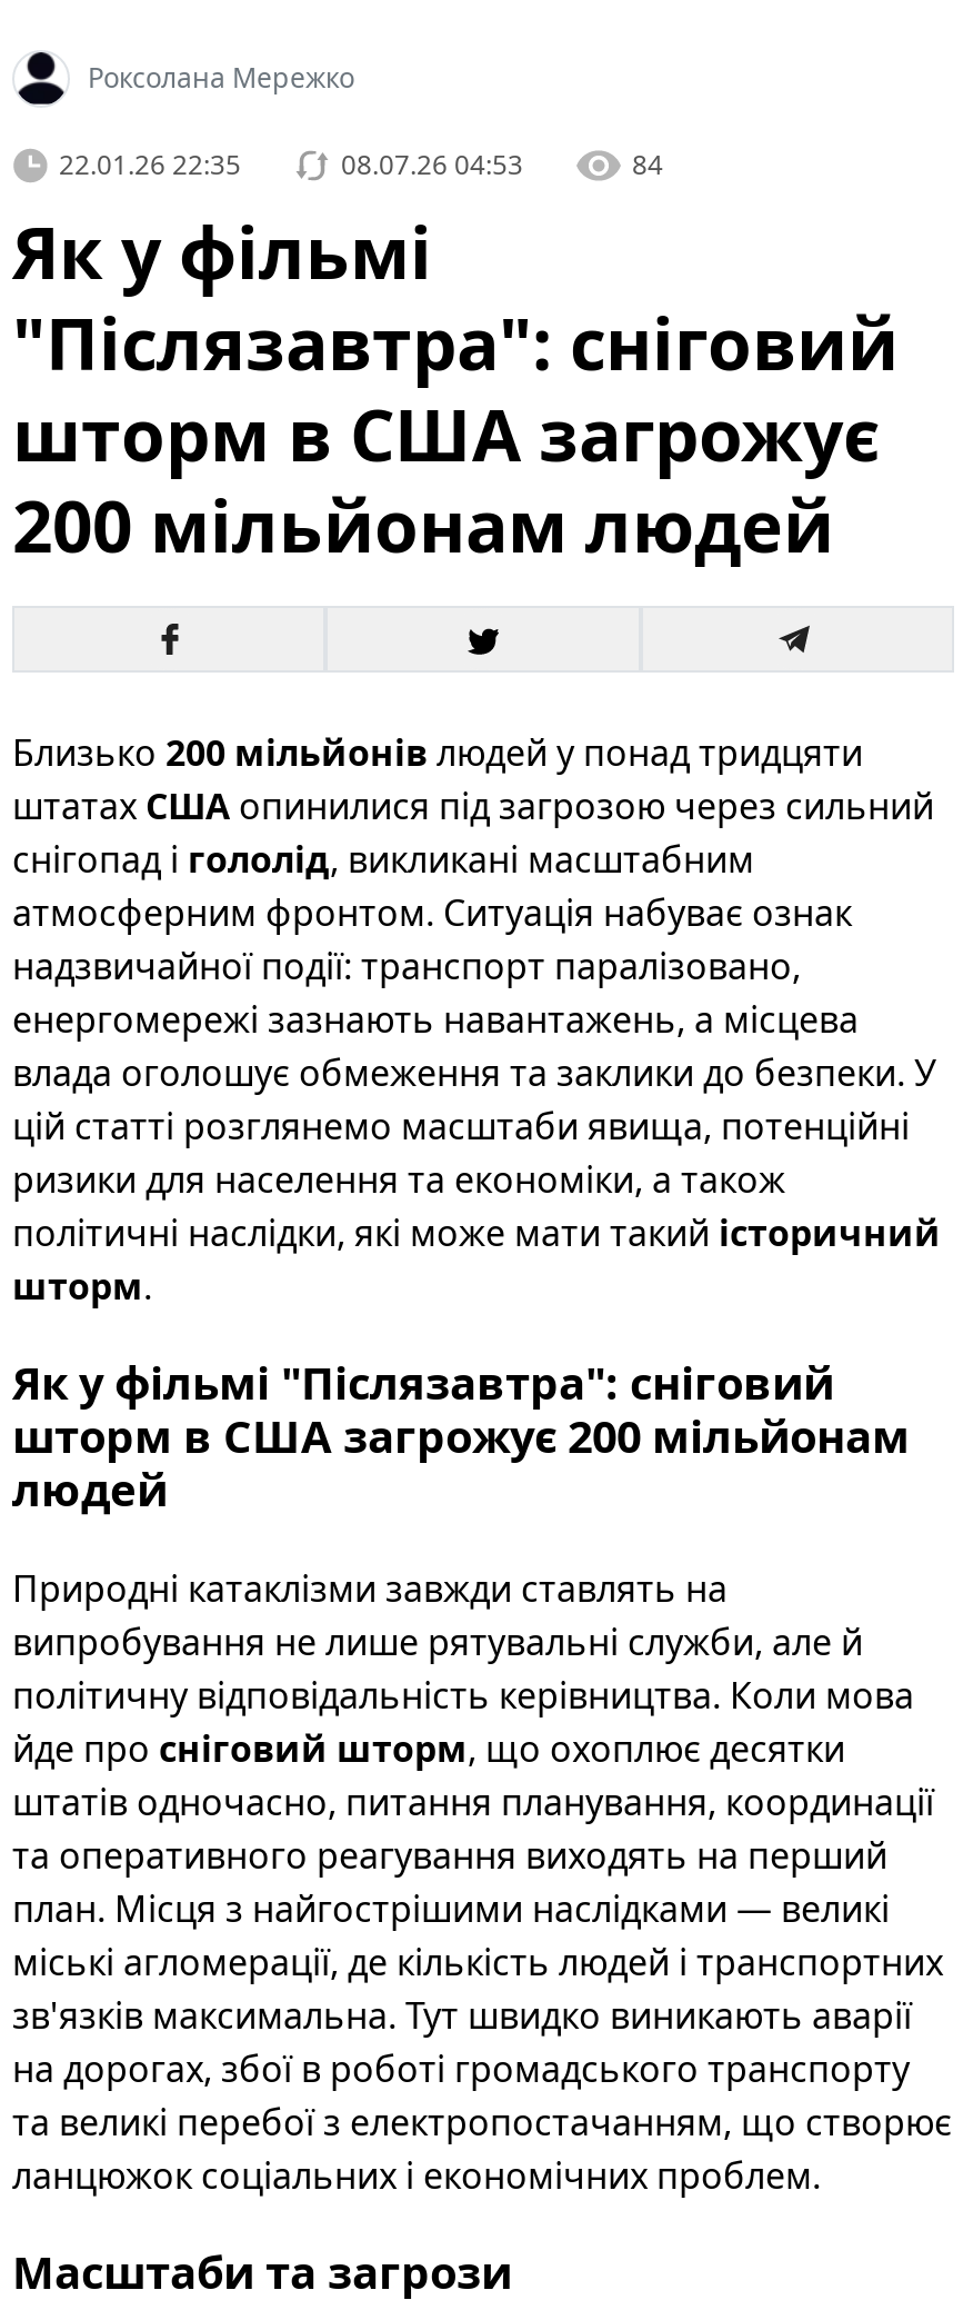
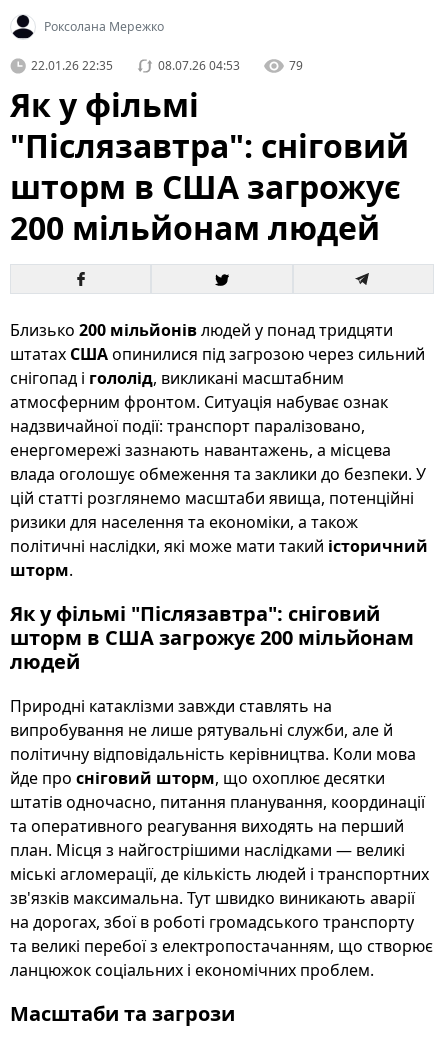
[632,146,663,183] 84 -> [289,57,303,74] 79

